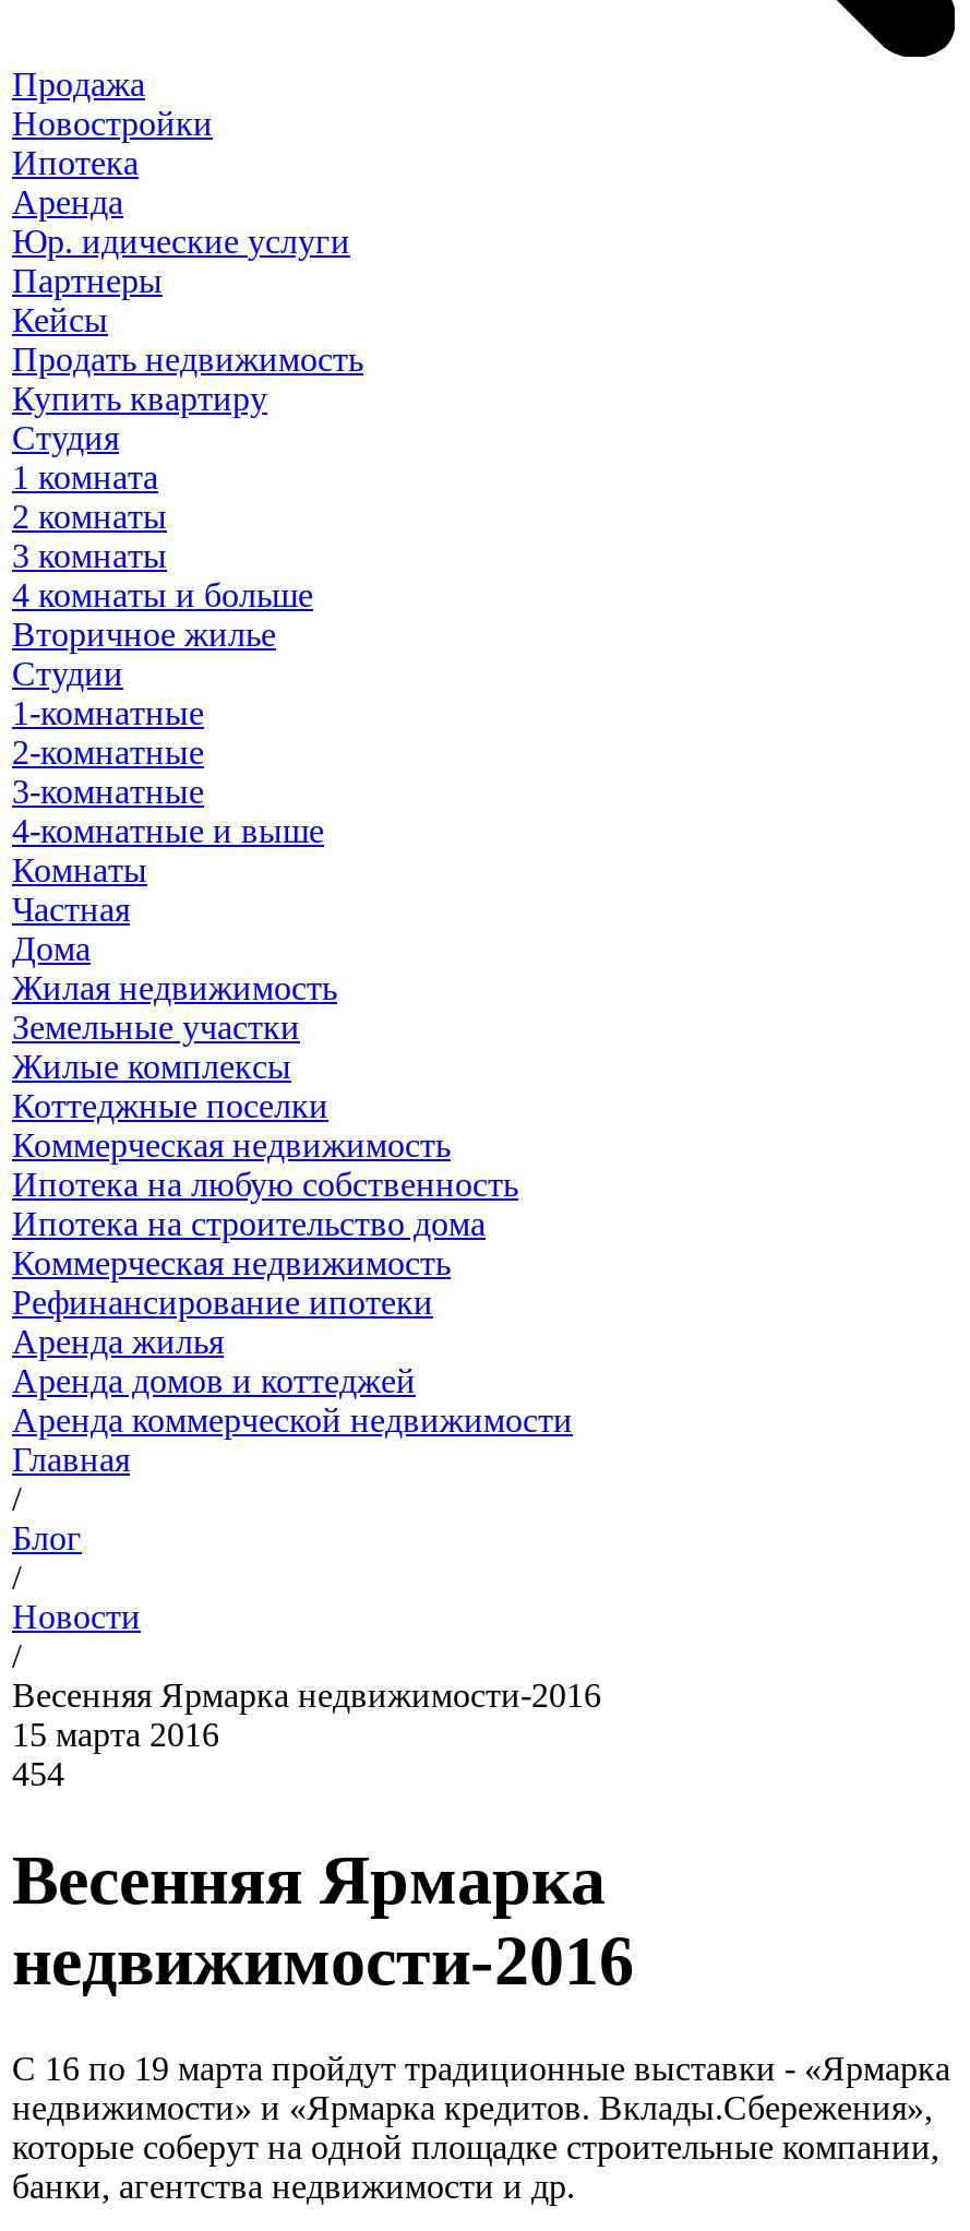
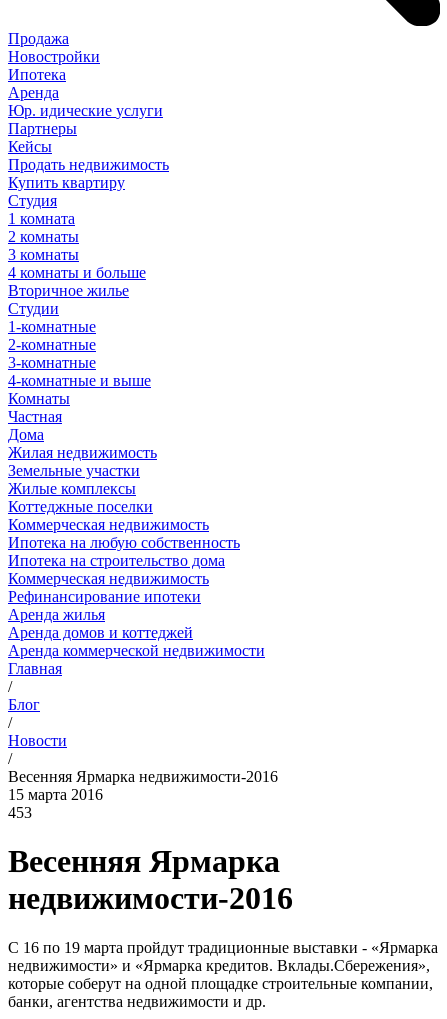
[12,1755,64,1792] 454 -> [8,804,32,821] 453

